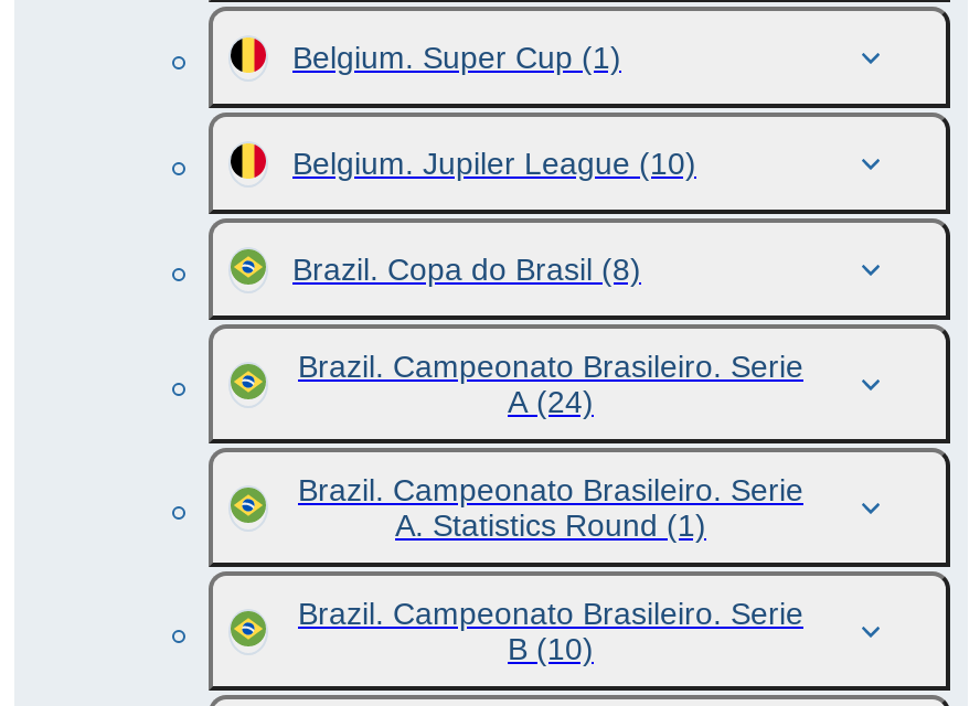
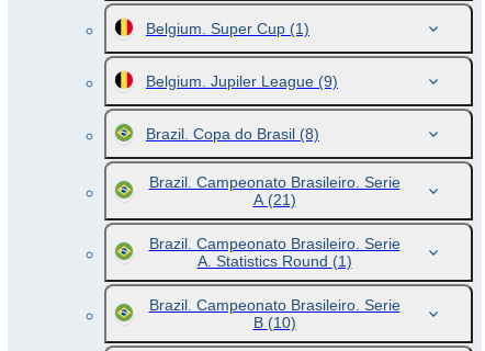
[292,146,696,181] Belgium. Jupiler League (10) -> [146,72,338,90] Belgium. Jupiler League (9)
[508,384,594,419] A (24) -> [253,191,296,208] A (21)

